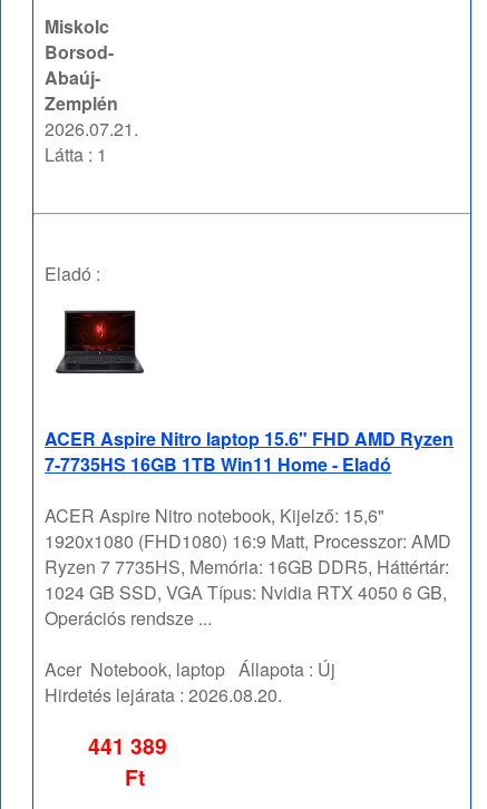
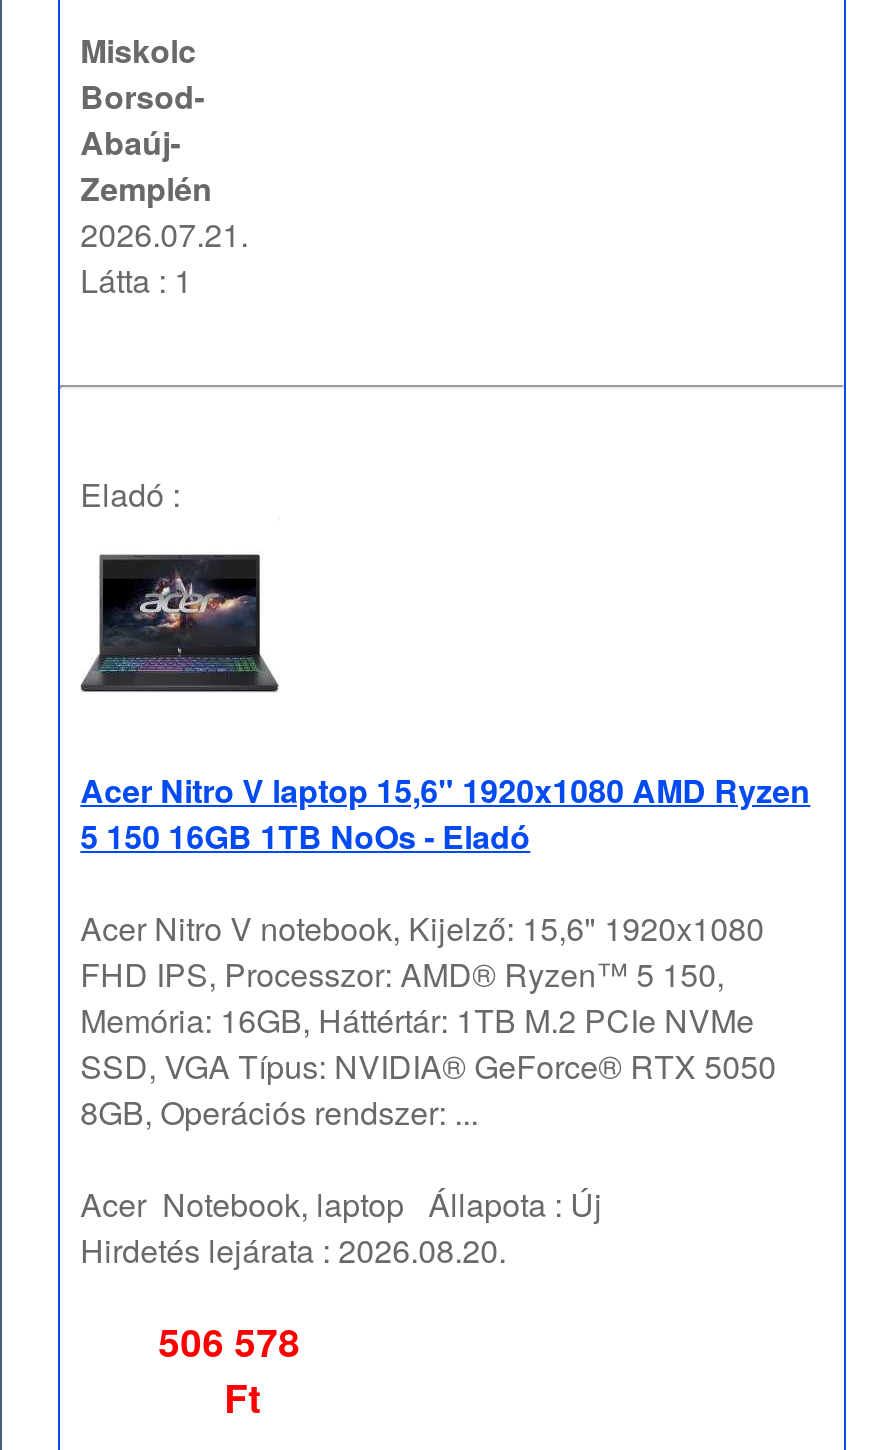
[45,308,454,477] [image] | ACER Aspire Nitro laptop 15.6" FHD AMD Ryzen | 7-7735HS 16GB 1TB Win11 Home - Eladó -> [78,553,810,859] [image] | Acer Nitro V laptop 15,6" 1920x1080 AMD Ryzen | 5 150 16GB 1TB NoOs - Eladó
[45,503,452,631] ACER Aspire Nitro notebook, Kijelző: 15,6" | 1920x1080 (FHD1080) 16:9 Matt, Processzor: AMD | Ryzen 7 7735HS, Memória: 16GB DDR5, Háttértár: | 1024 GB SSD, VGA Típus: Nvidia RTX 4050 6 GB, | Operációs rendsze ... -> [80,905,776,1135] Acer Nitro V notebook, Kijelző: 15,6" 1920x1080 | FHD IPS, Processzor: AMD® Ryzen™ 5 150, | Memória: 16GB, Háttértár: 1TB M.2 PCIe NVMe | SSD, VGA Típus: NVIDIA® GeForce® RTX 5050 | 8GB, Operációs rendszer: ...
[88,730,167,761] 441 389 -> [158,1313,300,1369] 506 578

